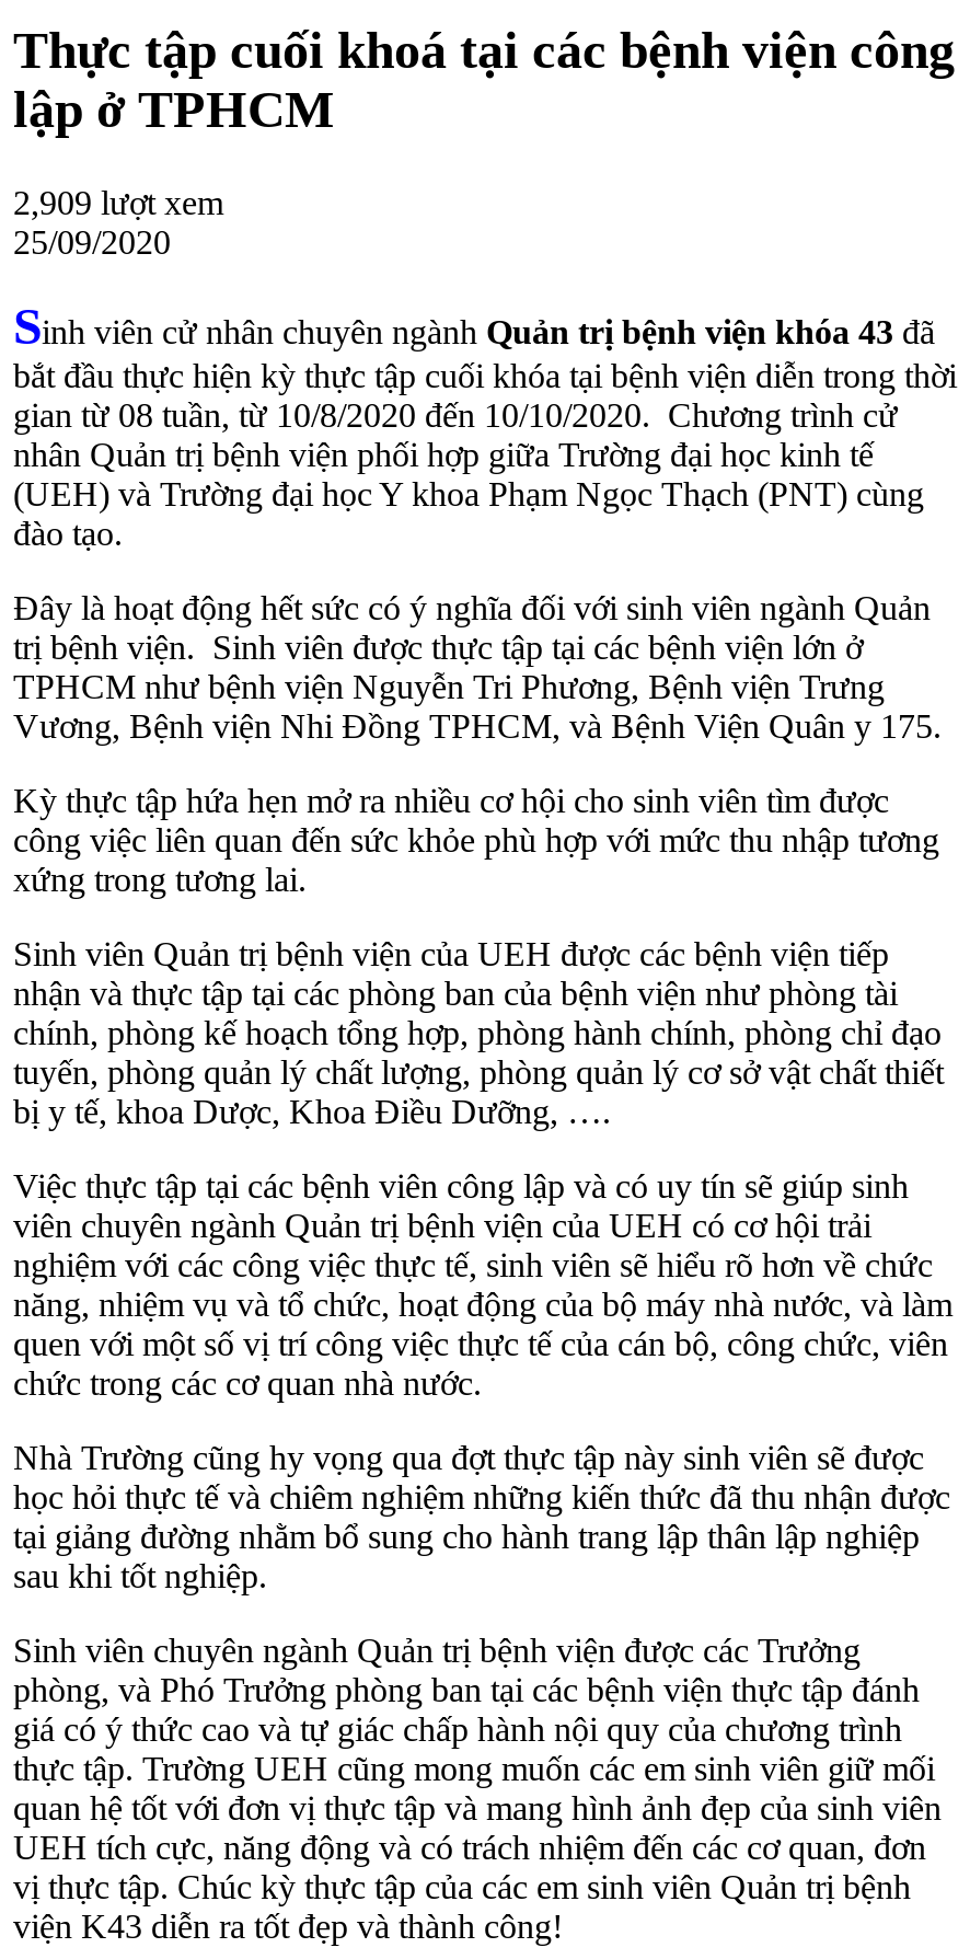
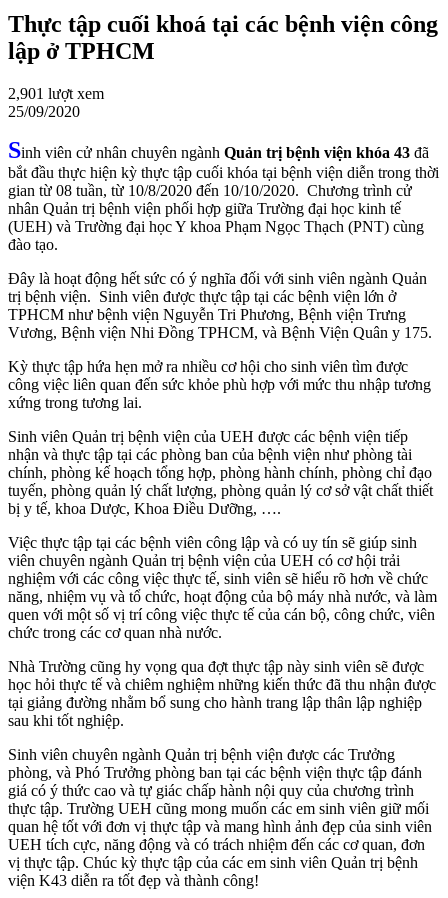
[13,184,223,221] 2,909 lượt xem -> [8,85,104,102] 2,901 lượt xem

